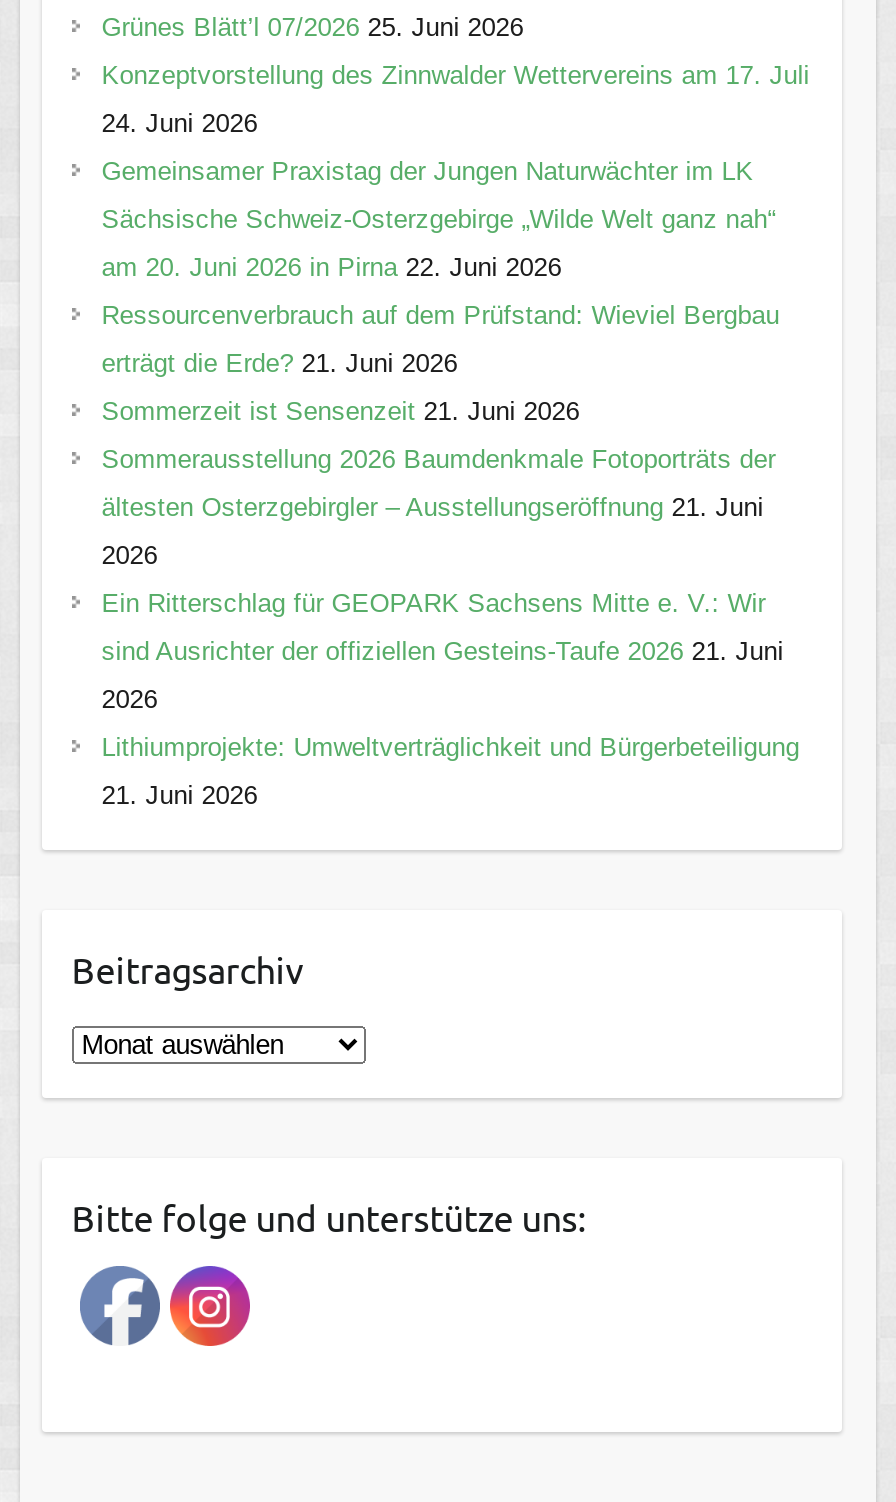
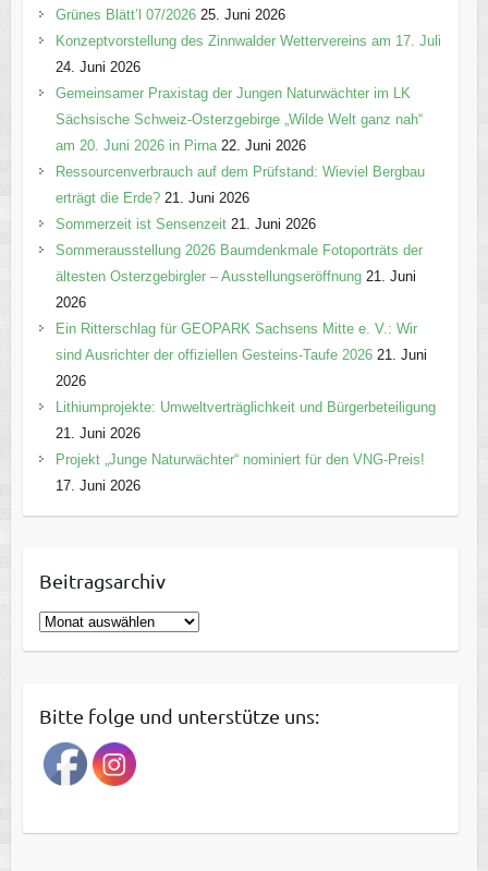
none -> [55,451,424,494] Projekt „Junge Naturwächter“ nominiert für den VNG-Preis! | 17. Juni 2026

